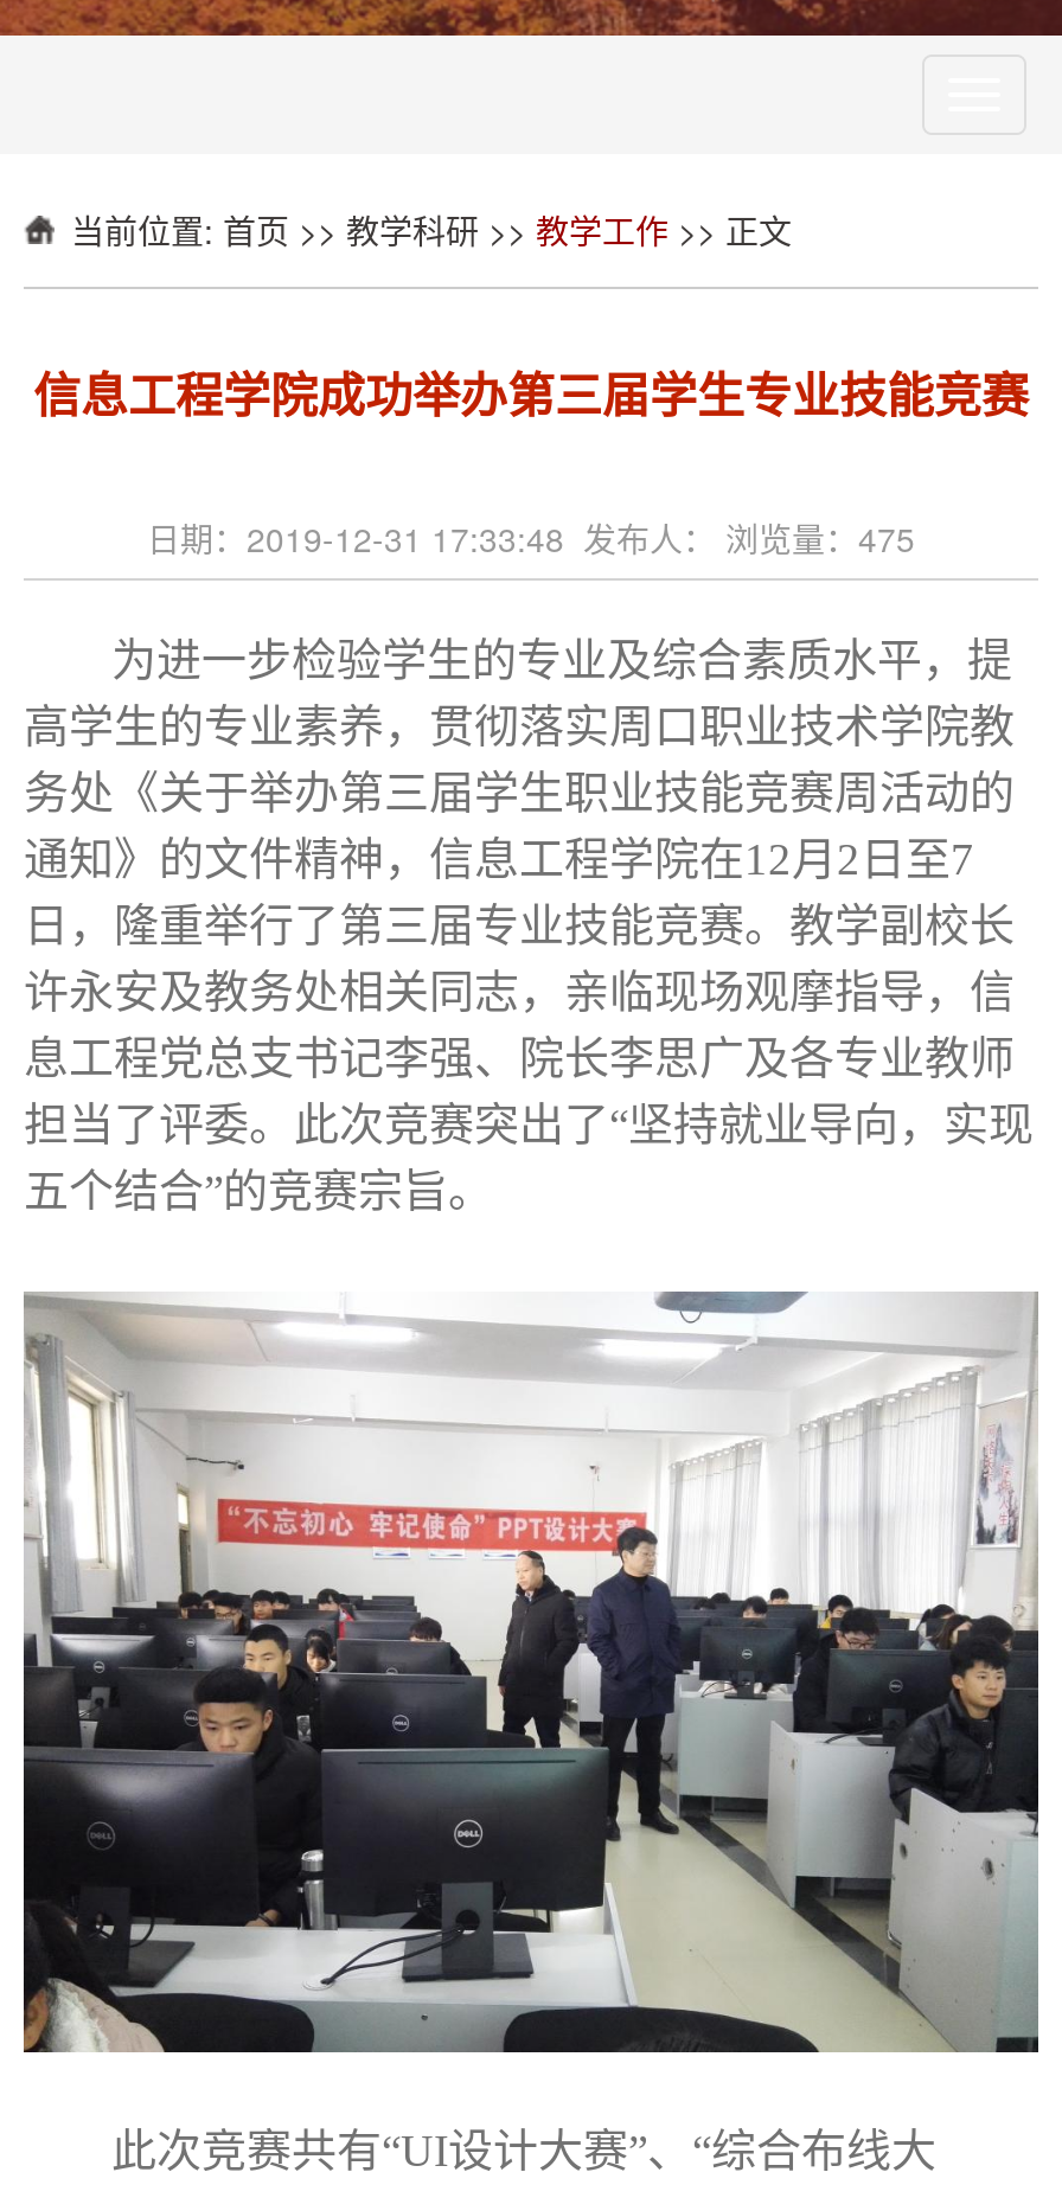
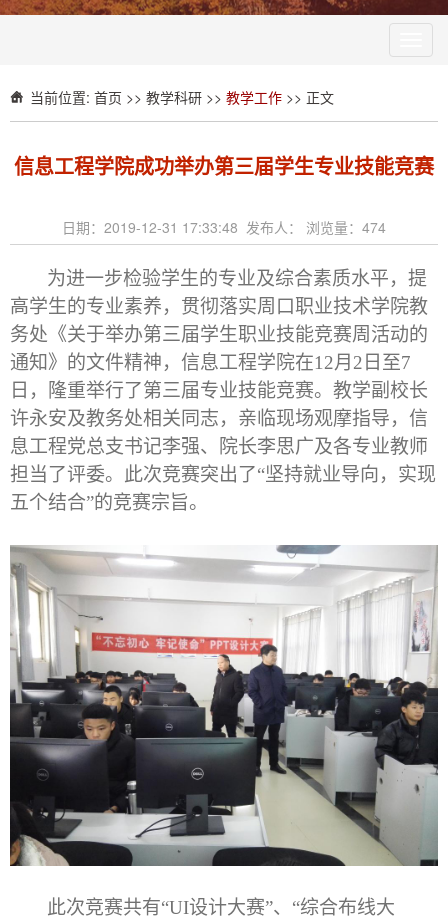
[147,514,915,562] 日期：2019-12-31 17:33:48 发布人： 浏览量：475 -> [62,217,386,237] 日期：2019-12-31 17:33:48 发布人： 浏览量：474

